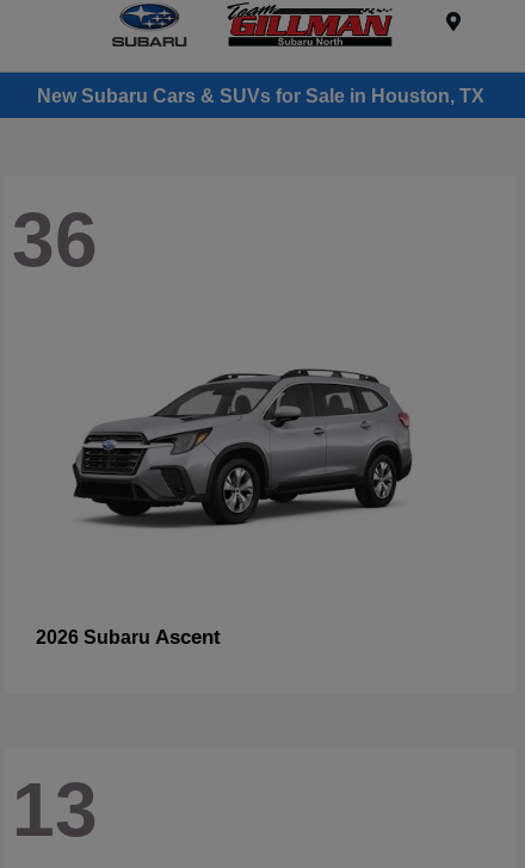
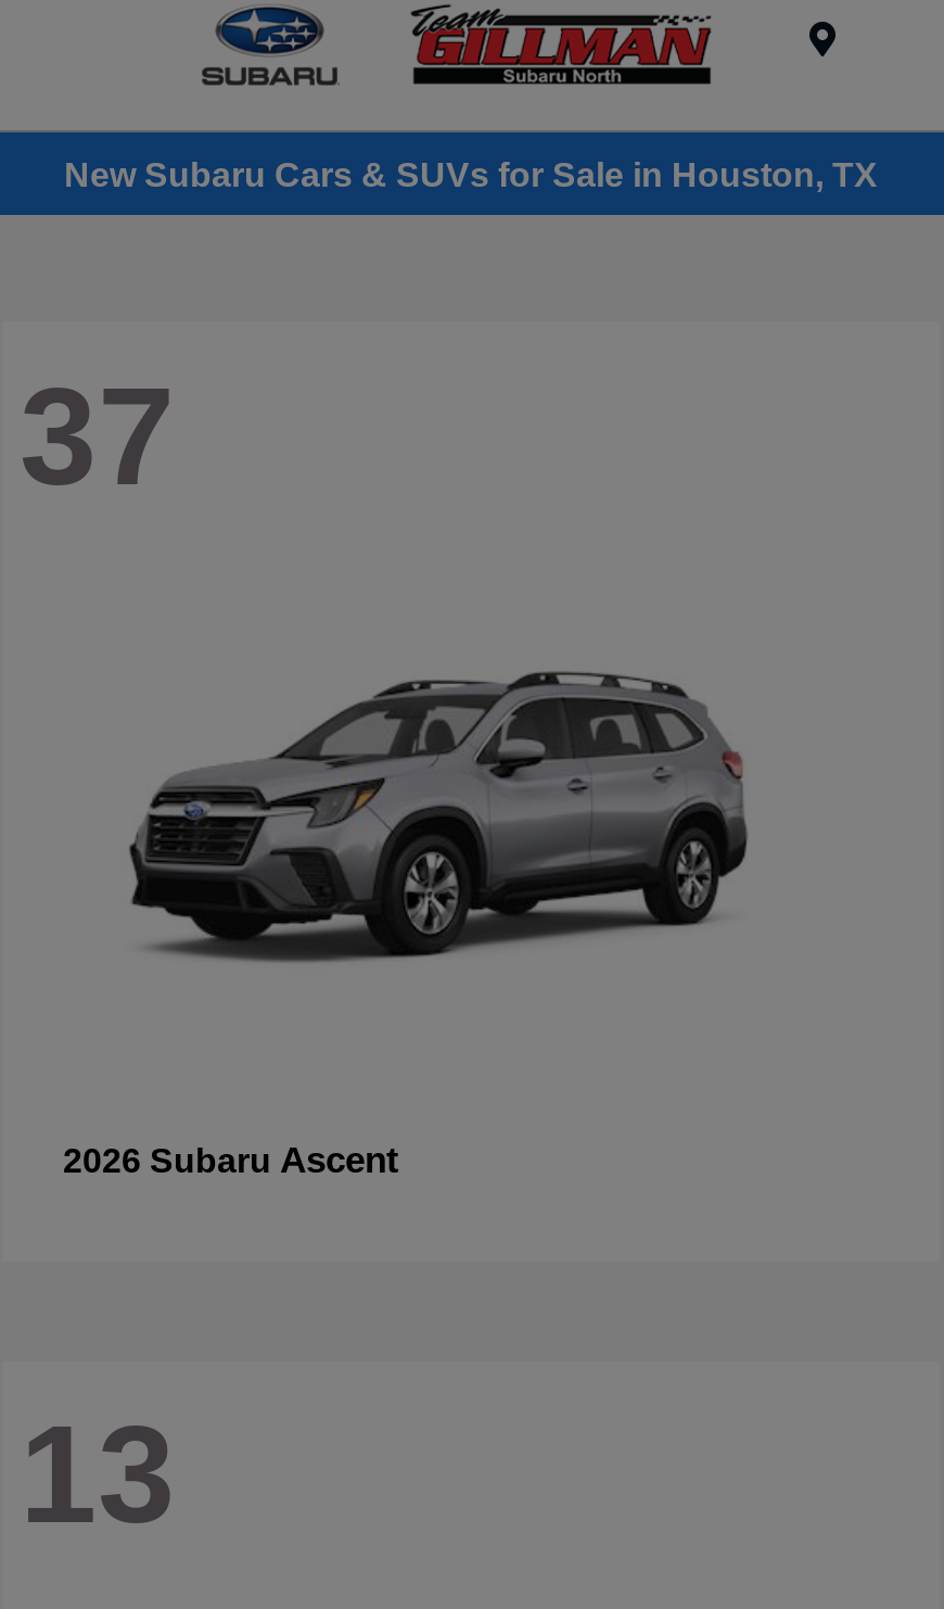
[12,196,98,282] 36 -> [20,358,176,514] 37

